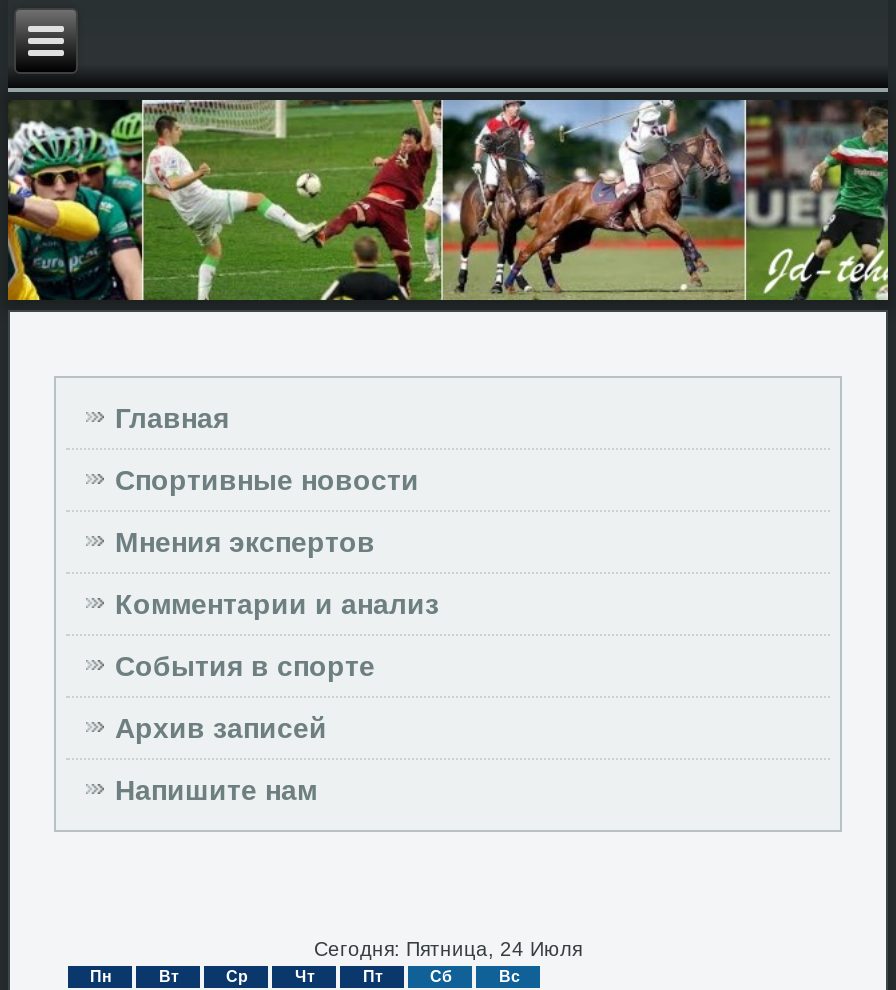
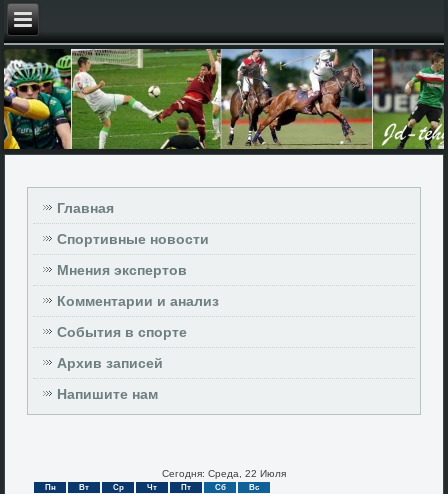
[314,938,582,960] Сегодня: Пятница, 24 Июля -> [162,468,286,479] Сегодня: Среда, 22 Июля

